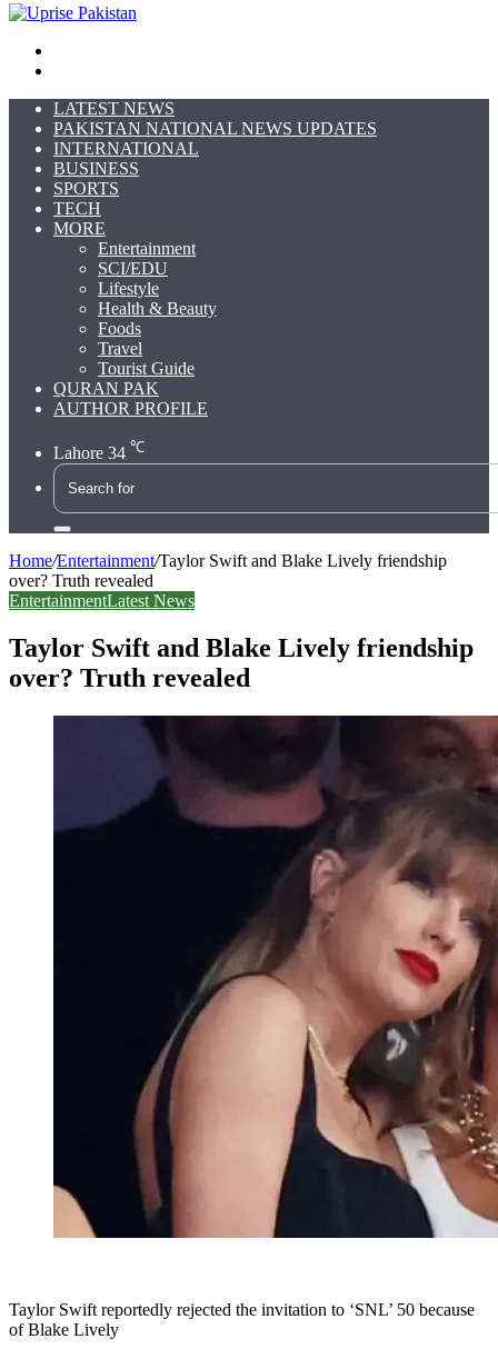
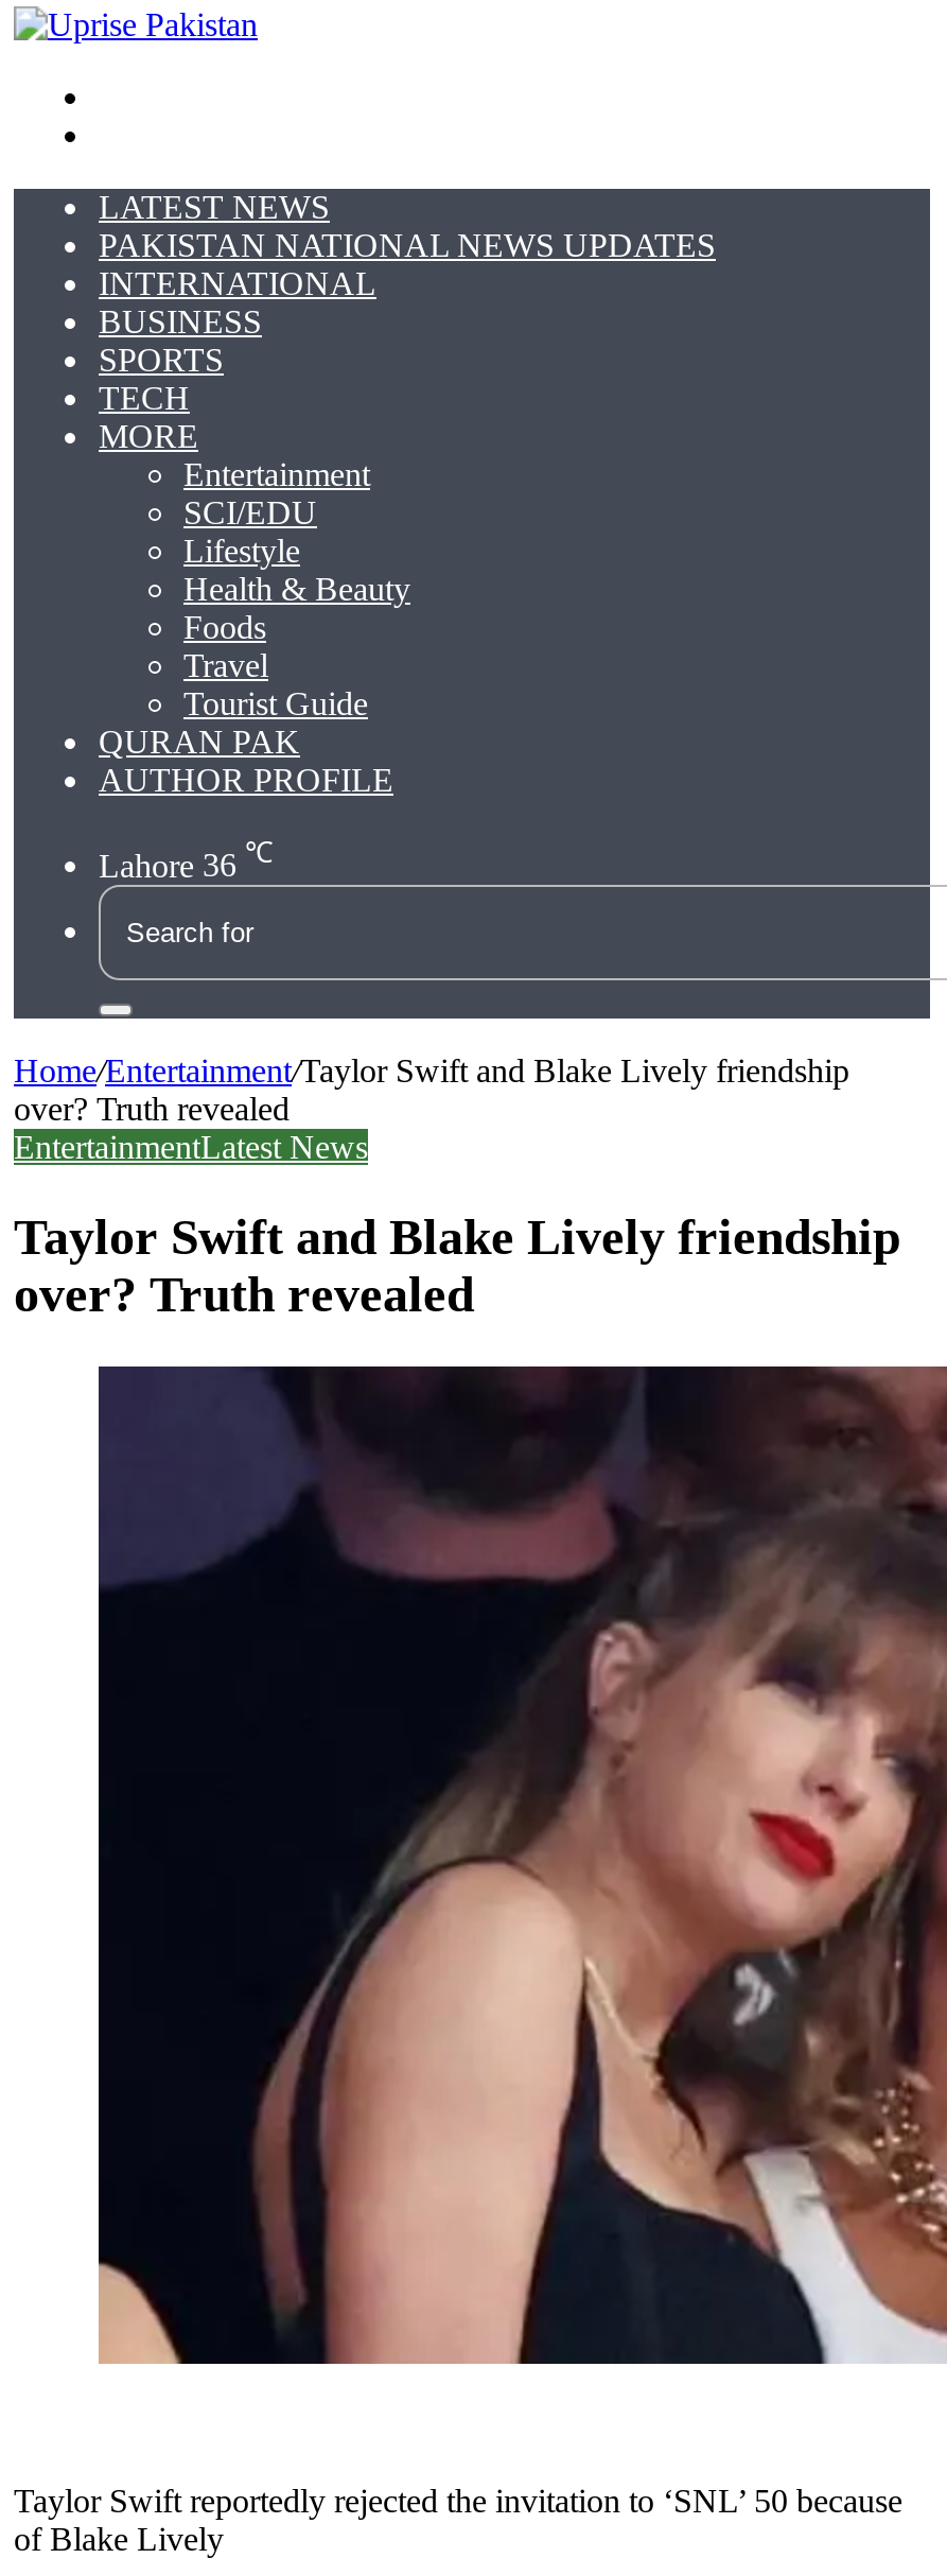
[53,439,145,463] Lahore 34 ℃ -> [99,838,273,883] Lahore 36 ℃

